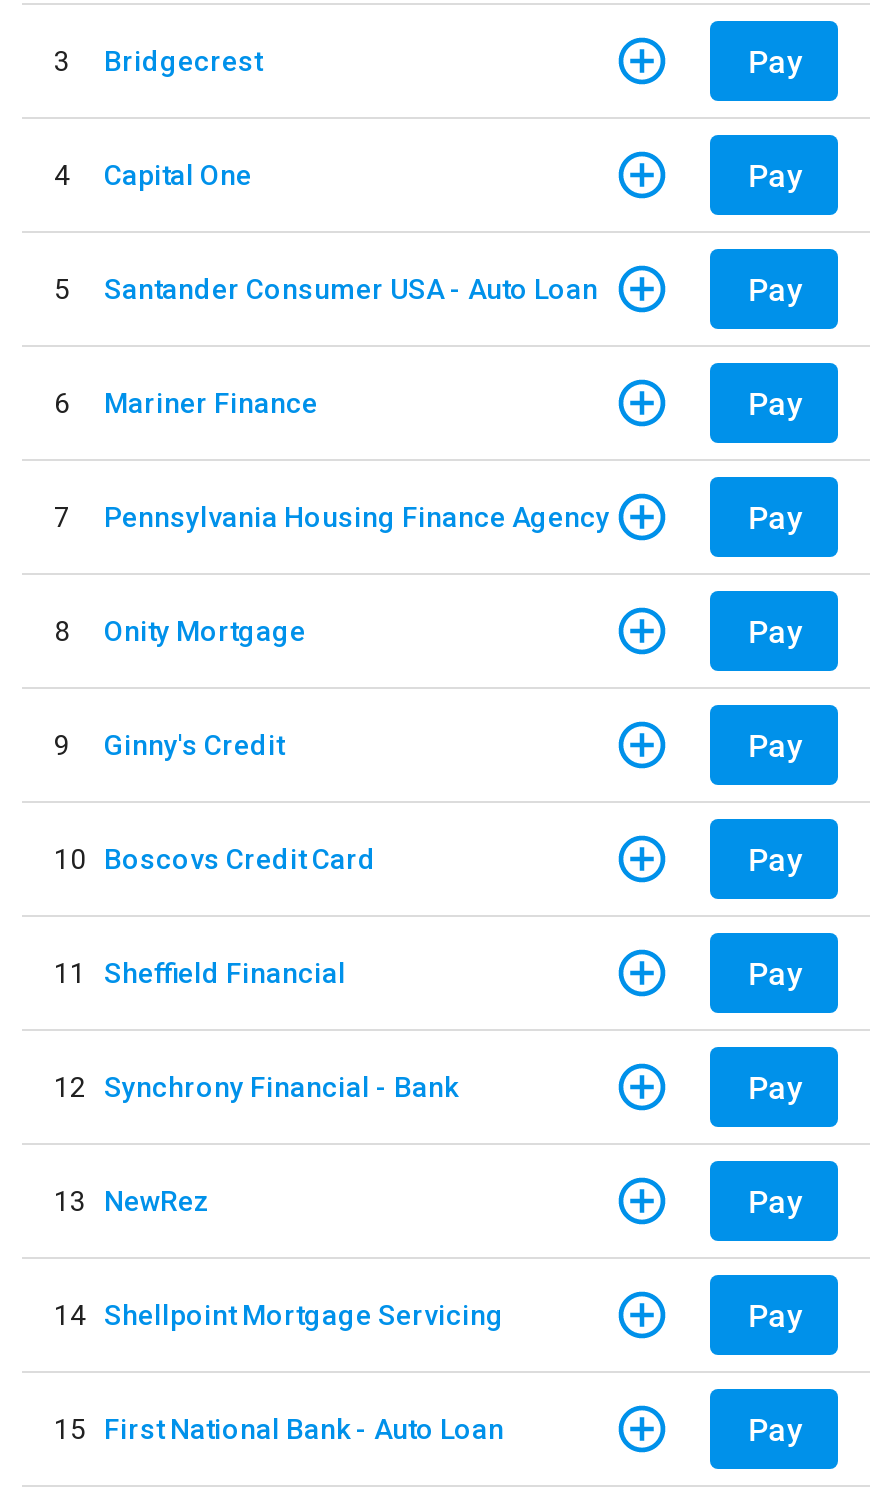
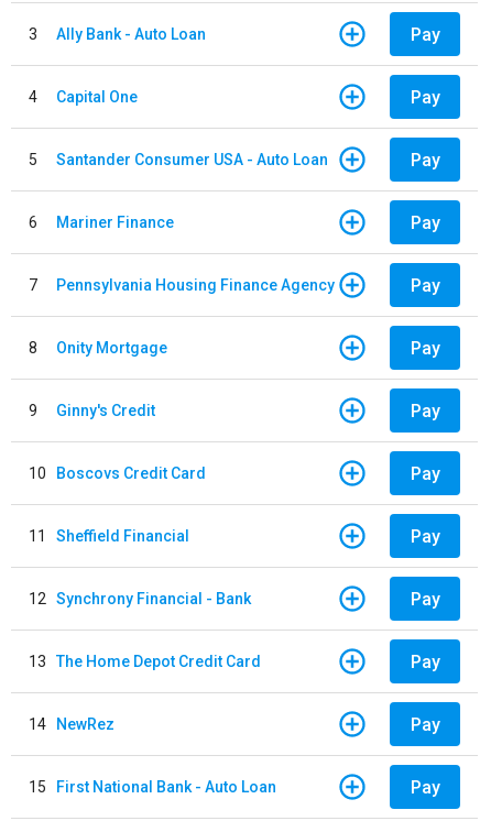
[104,44,262,76] Bridgecrest -> [56,25,206,42] Ally Bank - Auto Loan
[54,1184,210,1216] 13 NewRez -> [29,652,261,670] 13 The Home Depot Credit Card
[54,1298,504,1330] 14 Shellpoint Mortgage Servicing -> [29,715,114,732] 14 NewRez

